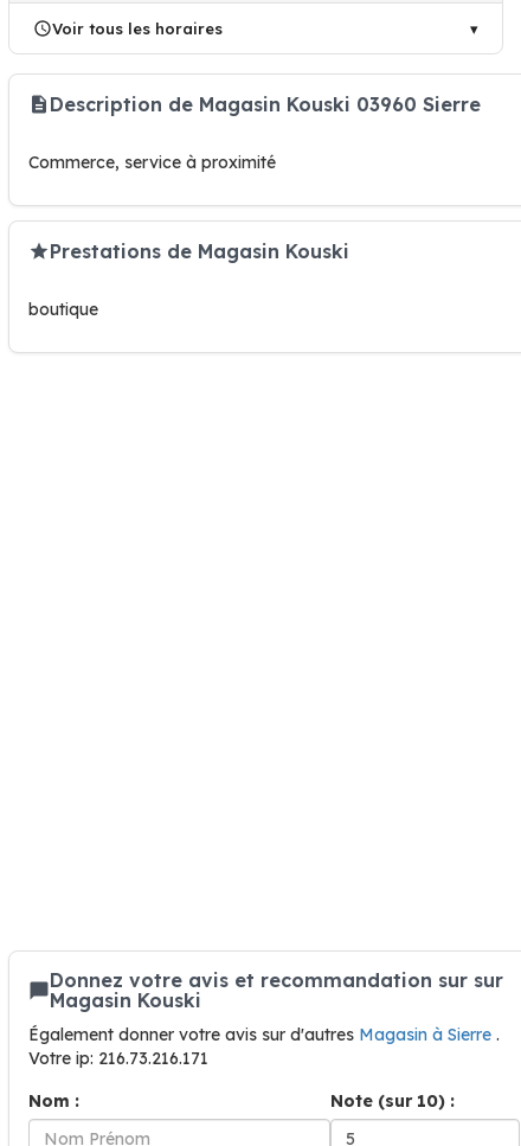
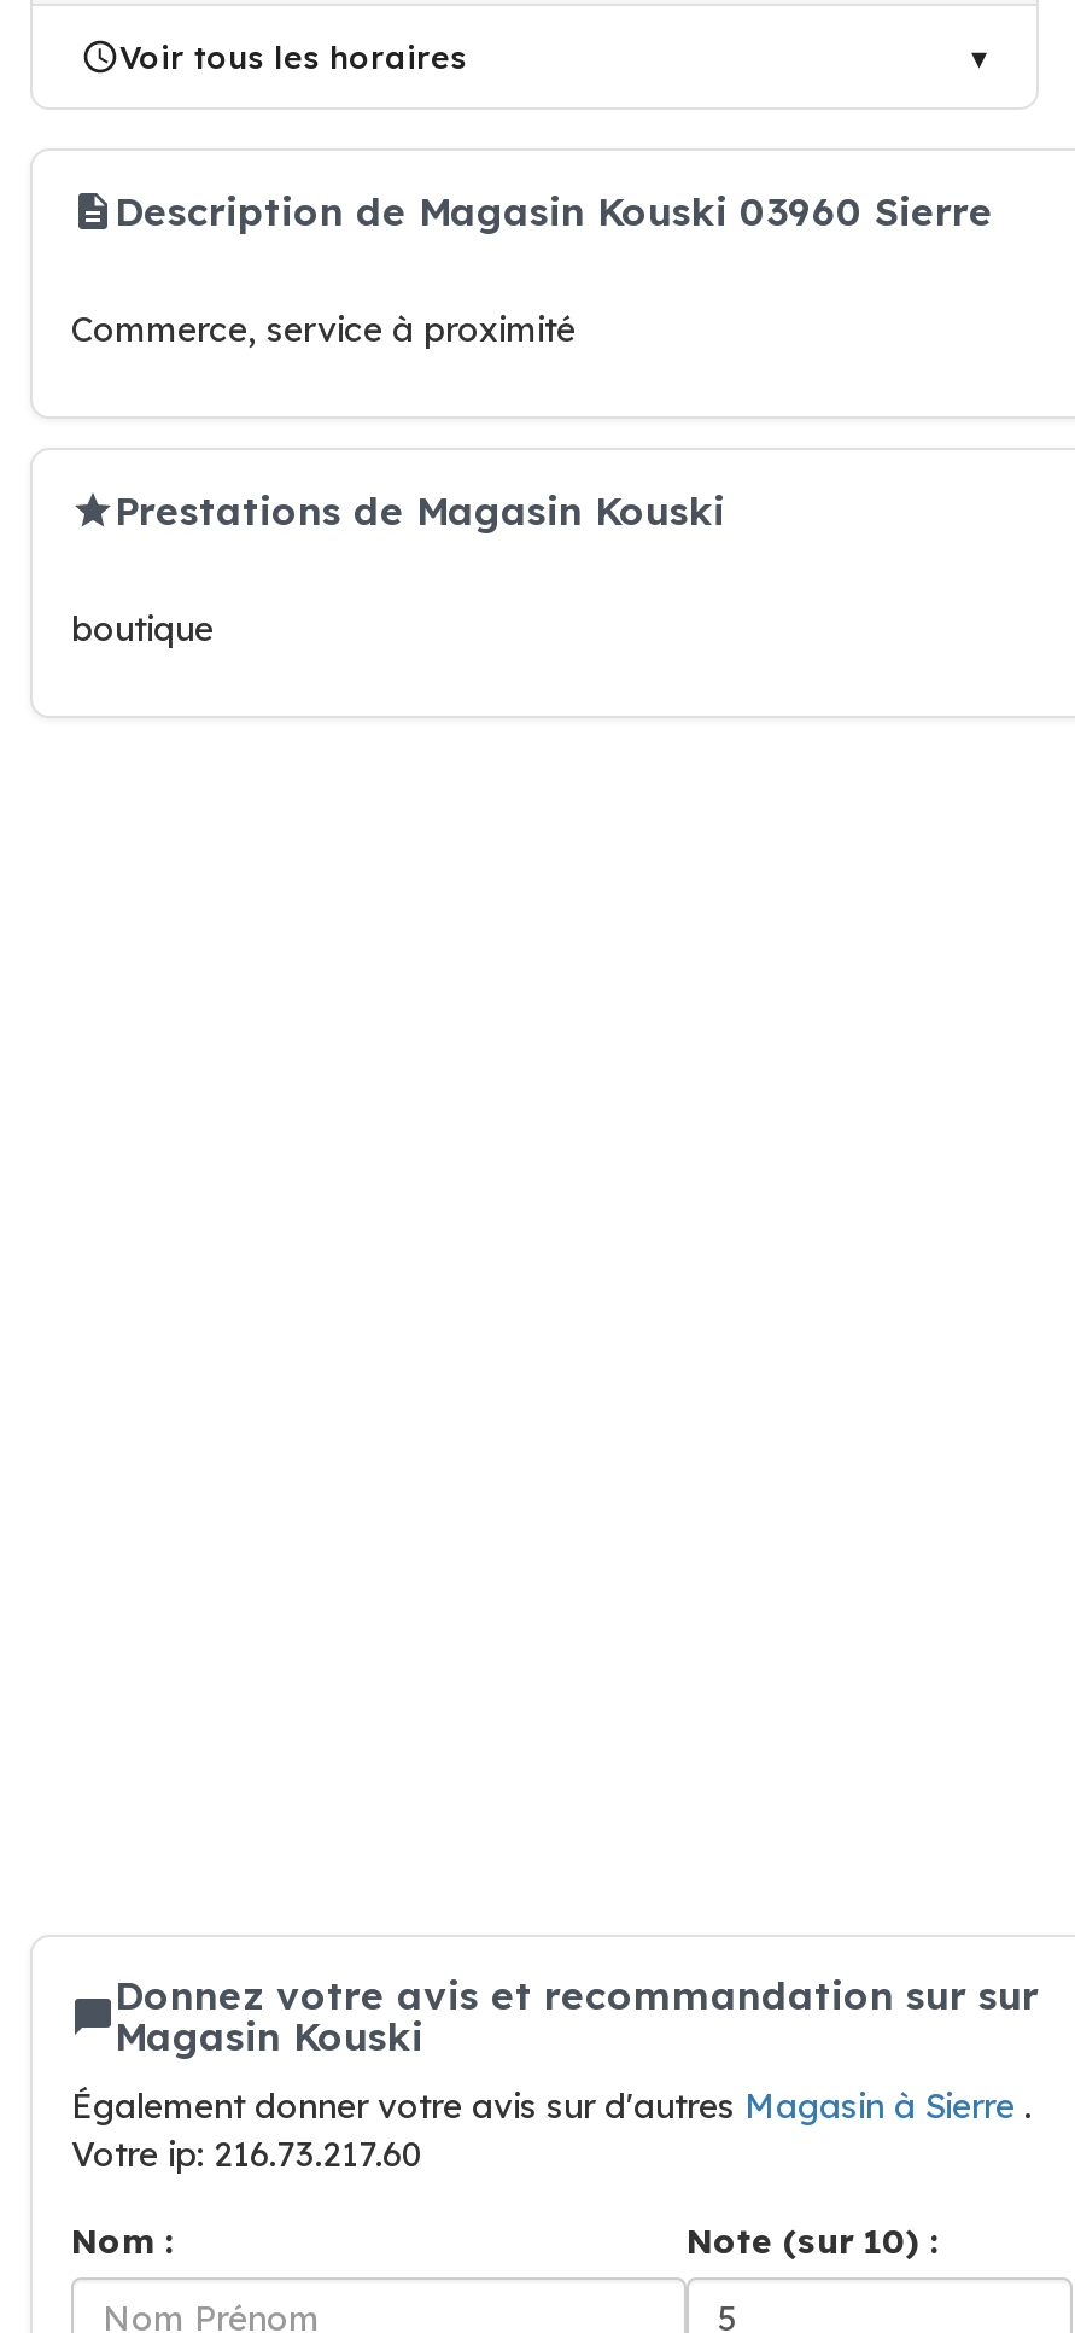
[28,1048,208,1069] Votre ip: 216.73.216.171 -> [71,2133,423,2176] Votre ip: 216.73.217.60

